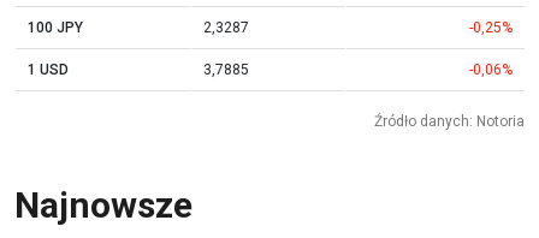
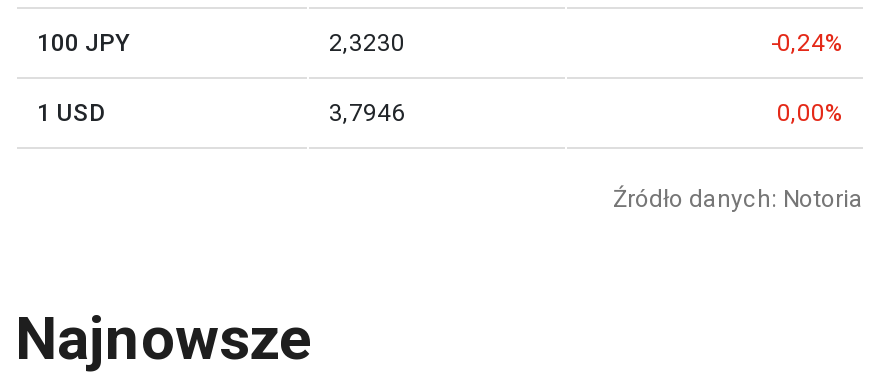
[203,19,249,36] 2,3287 -> [329,29,405,57] 2,3230
[469,19,513,36] -0,25% -> [771,29,843,57] -0,24%
[203,61,249,78] 3,7885 -> [329,99,405,127] 3,7946
[469,61,513,78] -0,06% -> [777,99,843,127] 0,00%

